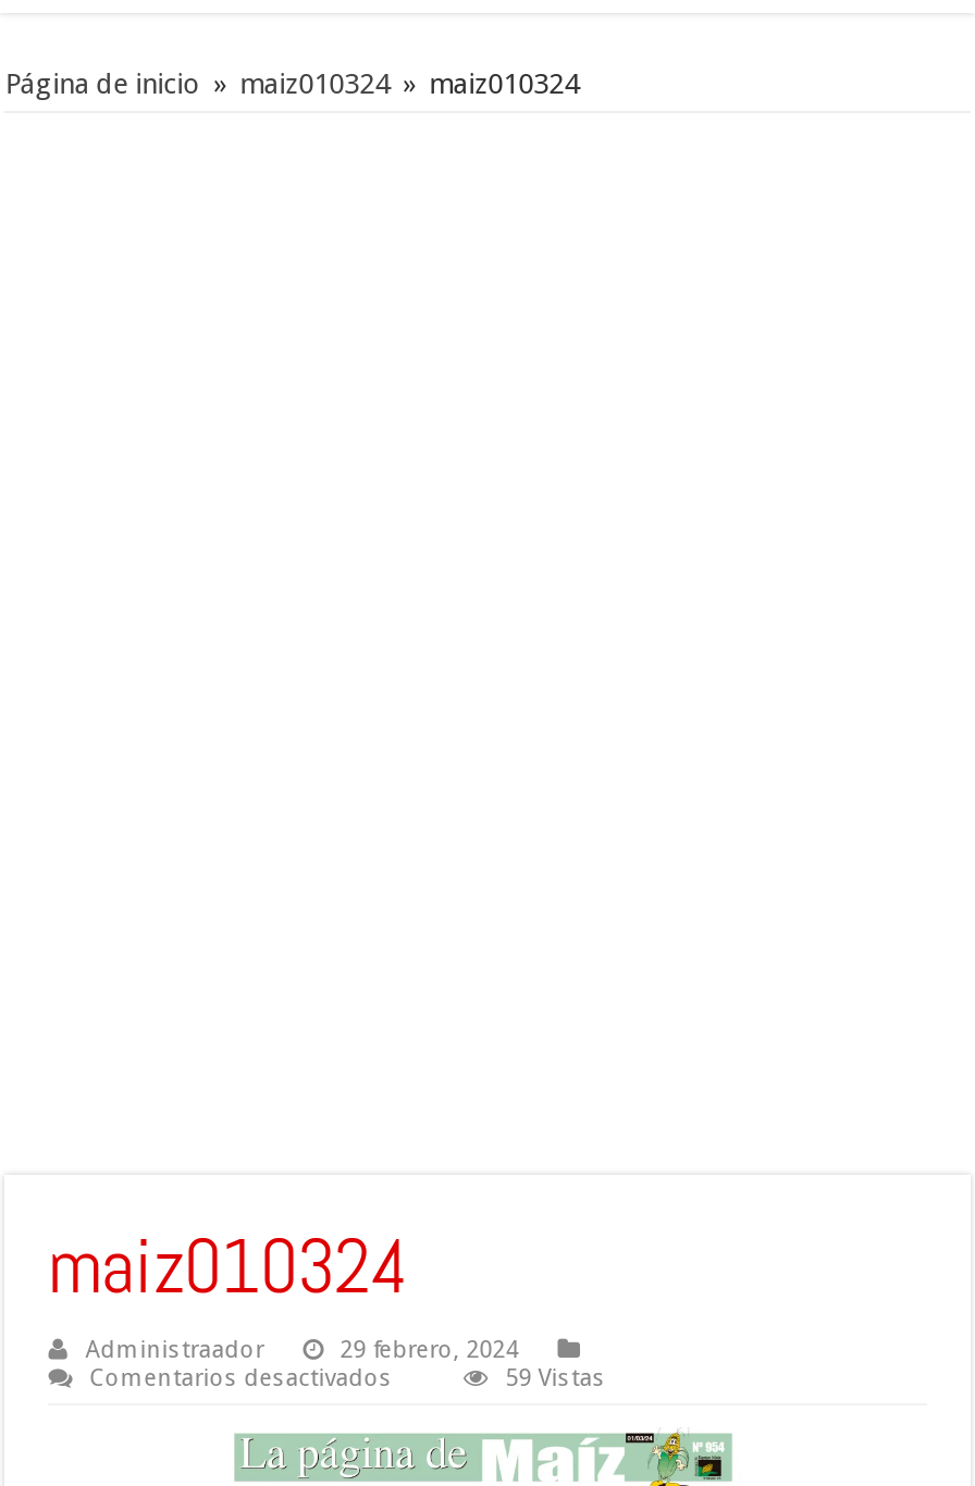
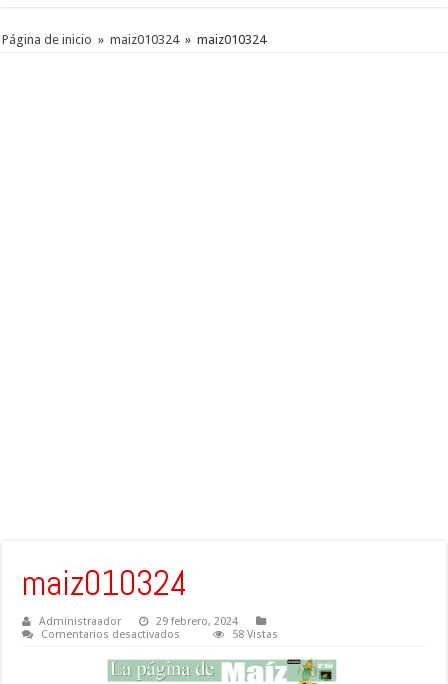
[505,1365,605,1393] 59 Vistas -> [232,628,278,641] 58 Vistas

